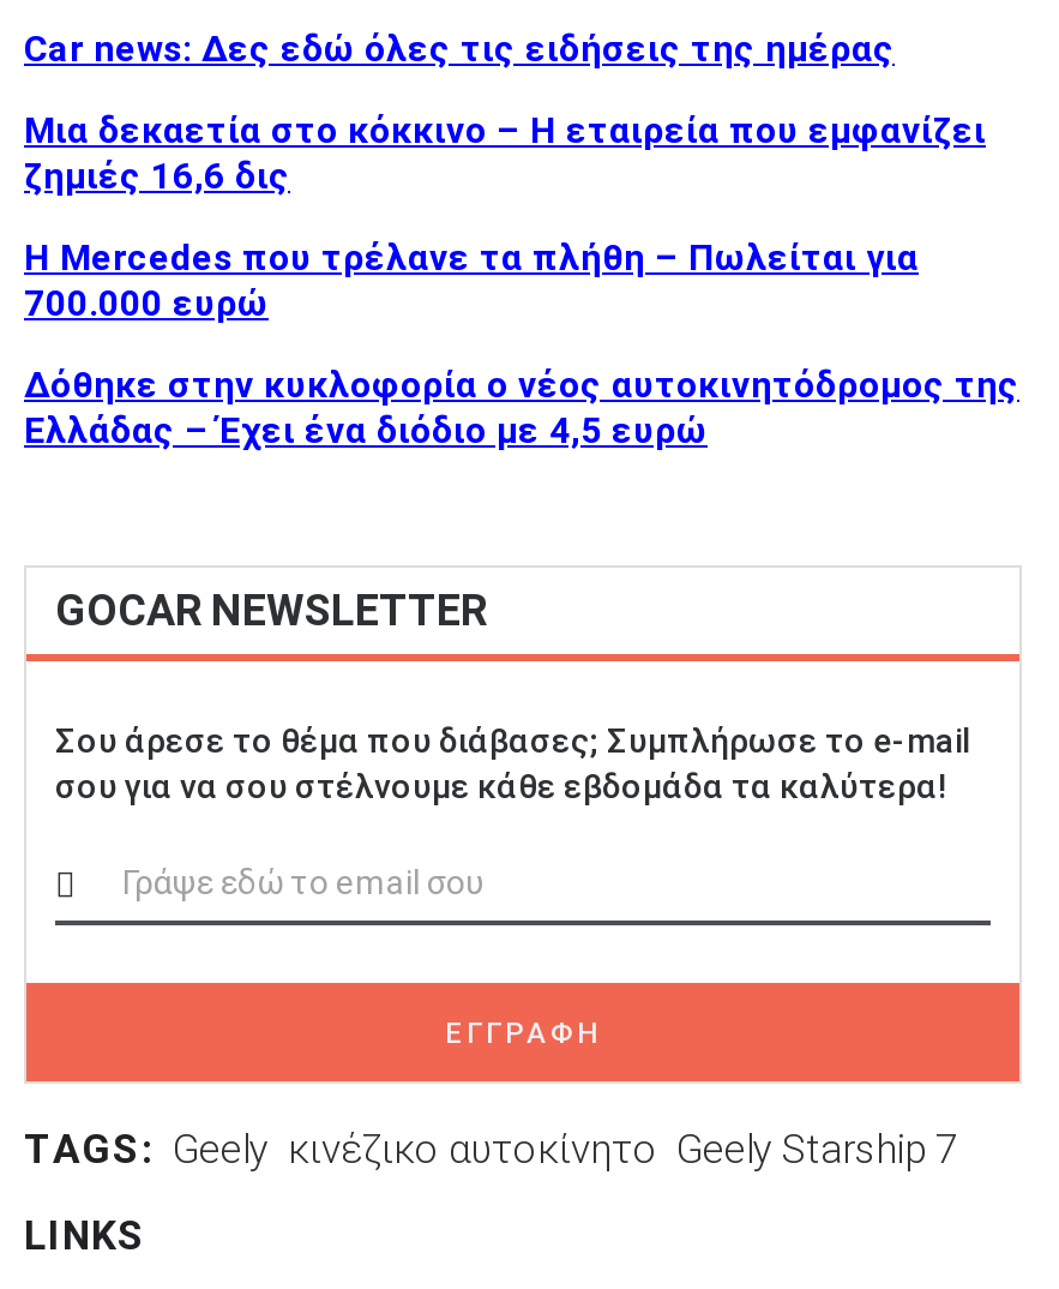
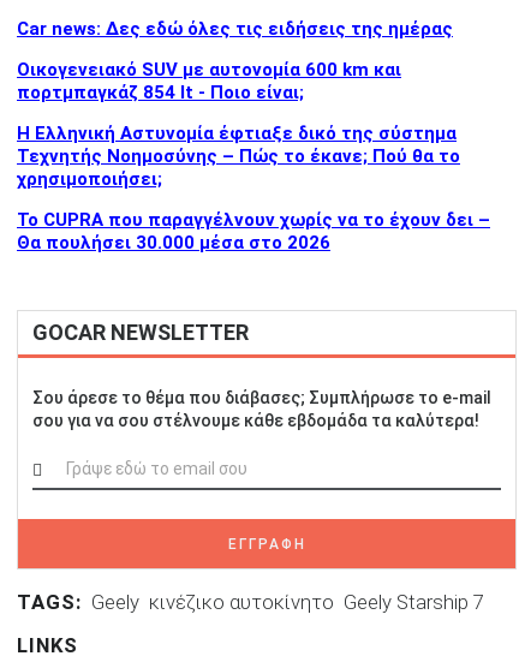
[24,108,986,197] Μια δεκαετία στο κόκκινο – H εταιρεία που εμφανίζει | ζημιές 16,6 δις -> [17,59,401,103] Οικογενειακό SUV με αυτονομία 600 km και | πορτμπαγκάζ 854 lt - Ποιο είναι;
[24,236,919,325] Η Mercedes που τρέλανε τα πλήθη – Πωλείται για | 700.000 ευρώ -> [17,122,460,189] Η Ελληνική Αστυνομία έφτιαξε δικό της σύστημα | Τεχνητής Νοημοσύνης – Πώς το έκανε; Πού θα το | χρησιμοποιήσει;
[24,363,1019,452] Δόθηκε στην κυκλοφορία ο νέος αυτοκινητόδρομος της | Ελλάδας – Έχει ένα διόδιο με 4,5 ευρώ -> [17,209,490,253] Το CUPRA που παραγγέλνουν χωρίς να το έχουν δει – | Θα πουλήσει 30.000 μέσα στο 2026

